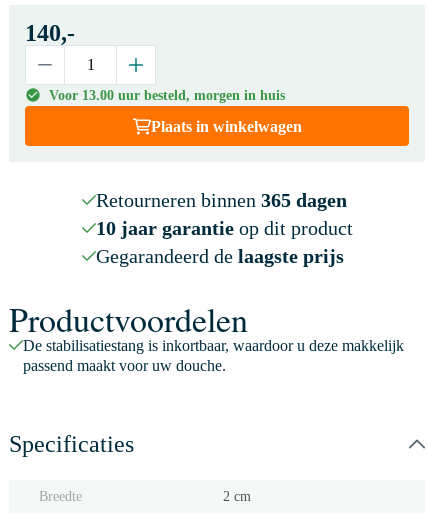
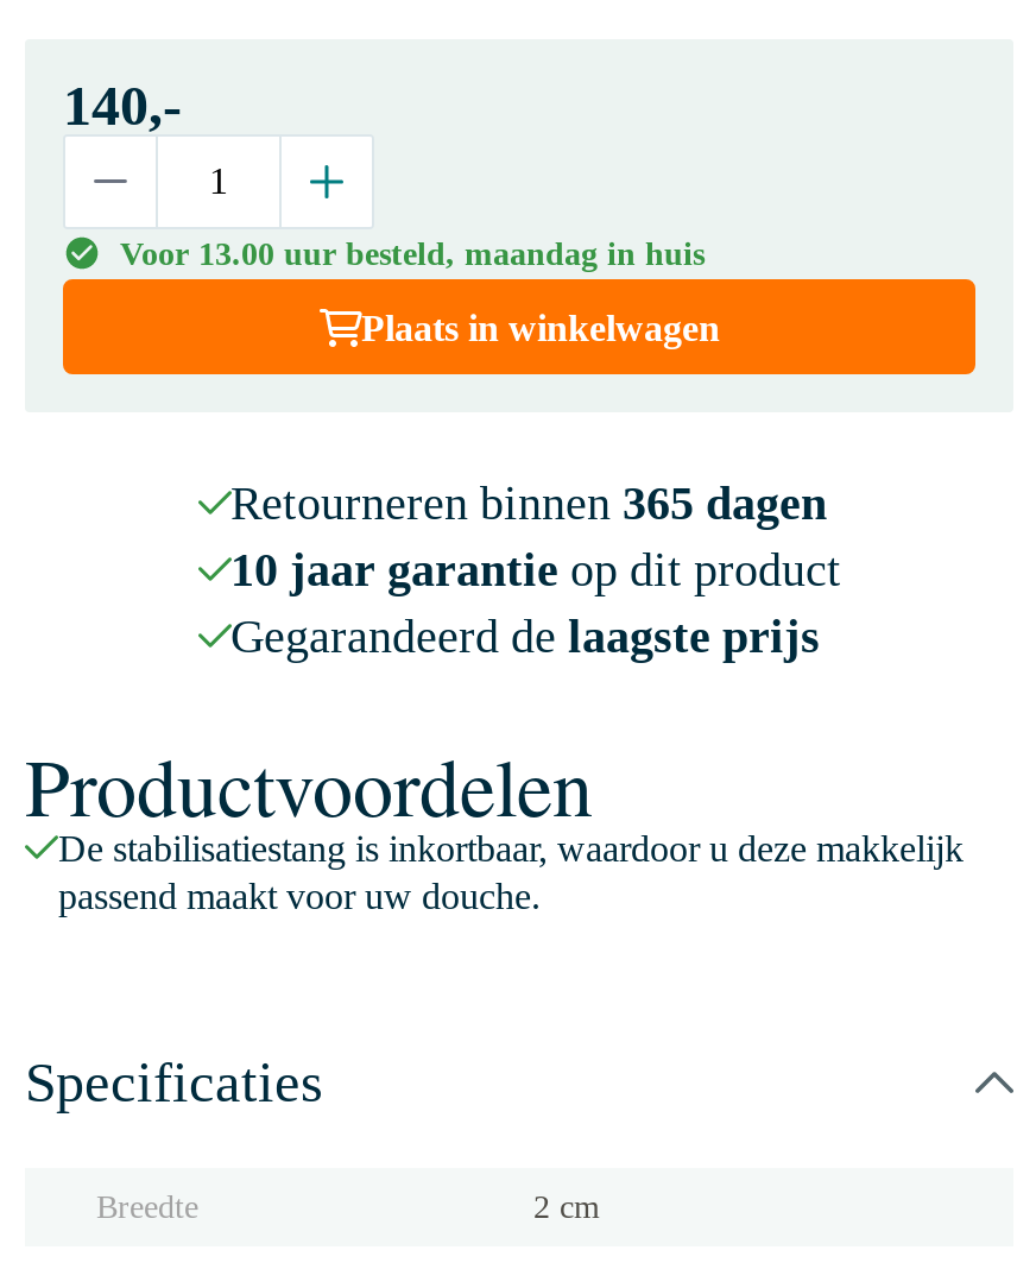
[49,88,285,103] Voor 13.00 uur besteld, morgen in huis -> [120,236,705,272] Voor 13.00 uur besteld, maandag in huis

